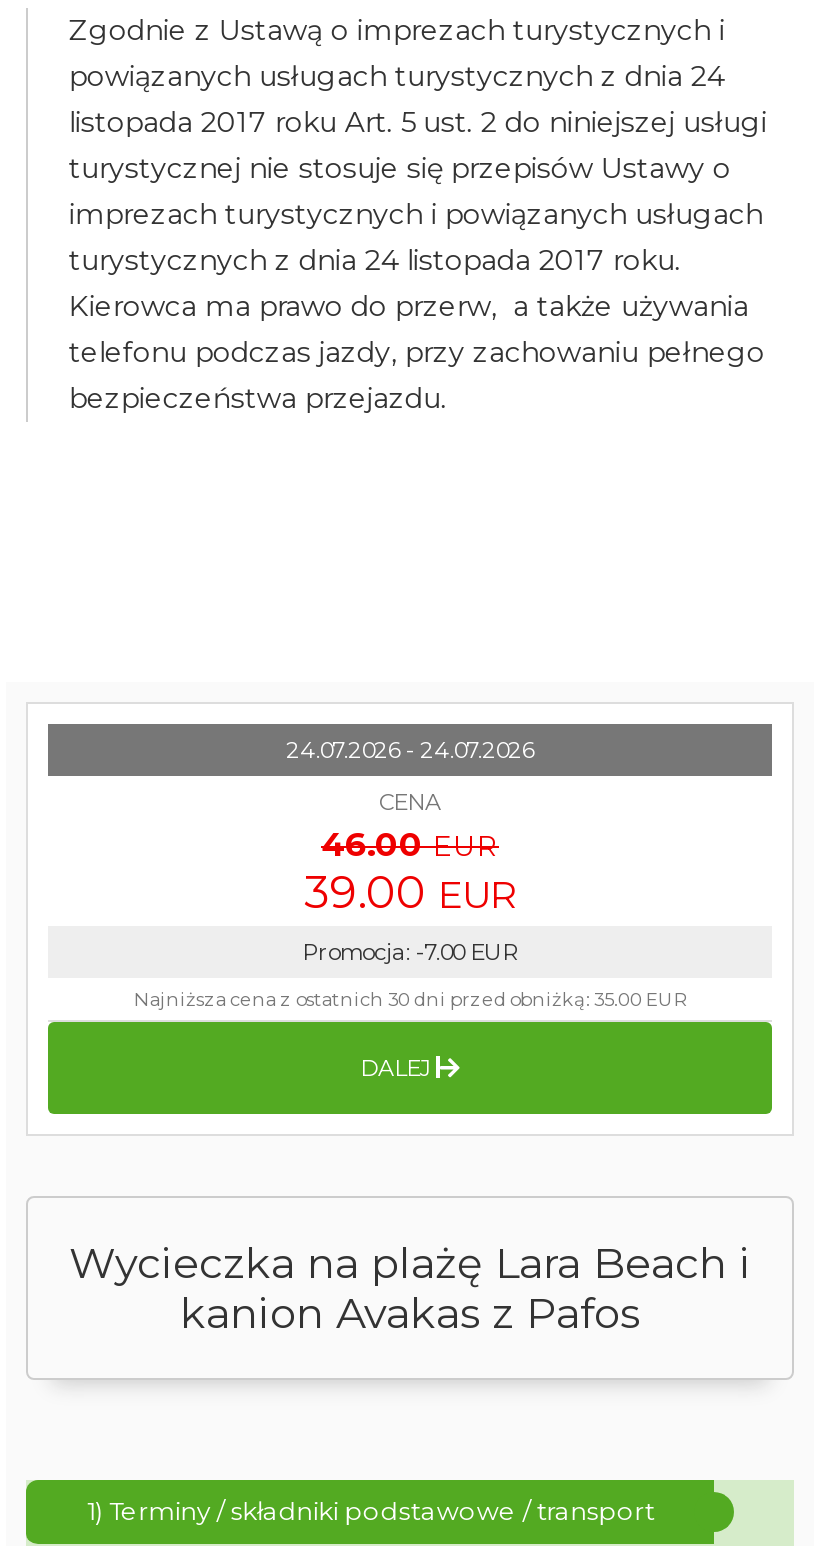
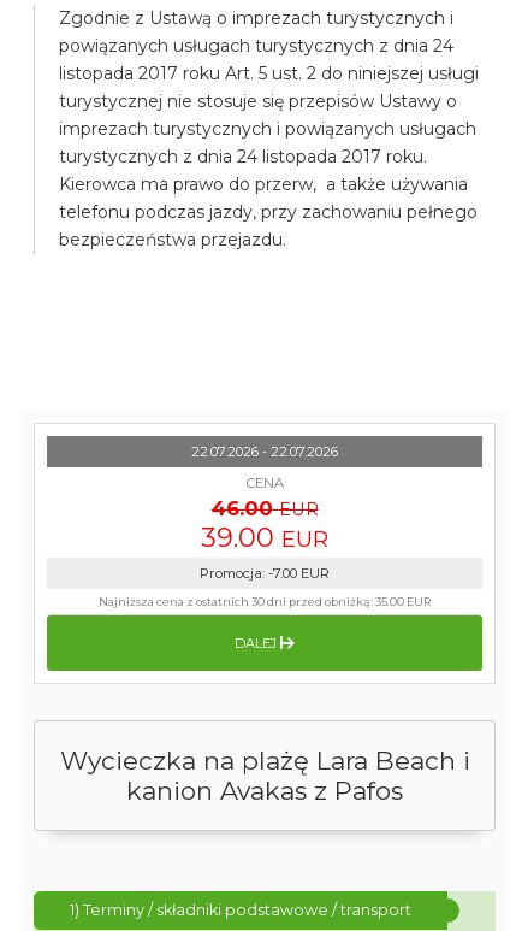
[286,736,534,764] 24.07.2026 - 24.07.2026 -> [191,443,338,460] 22.07.2026 - 22.07.2026

